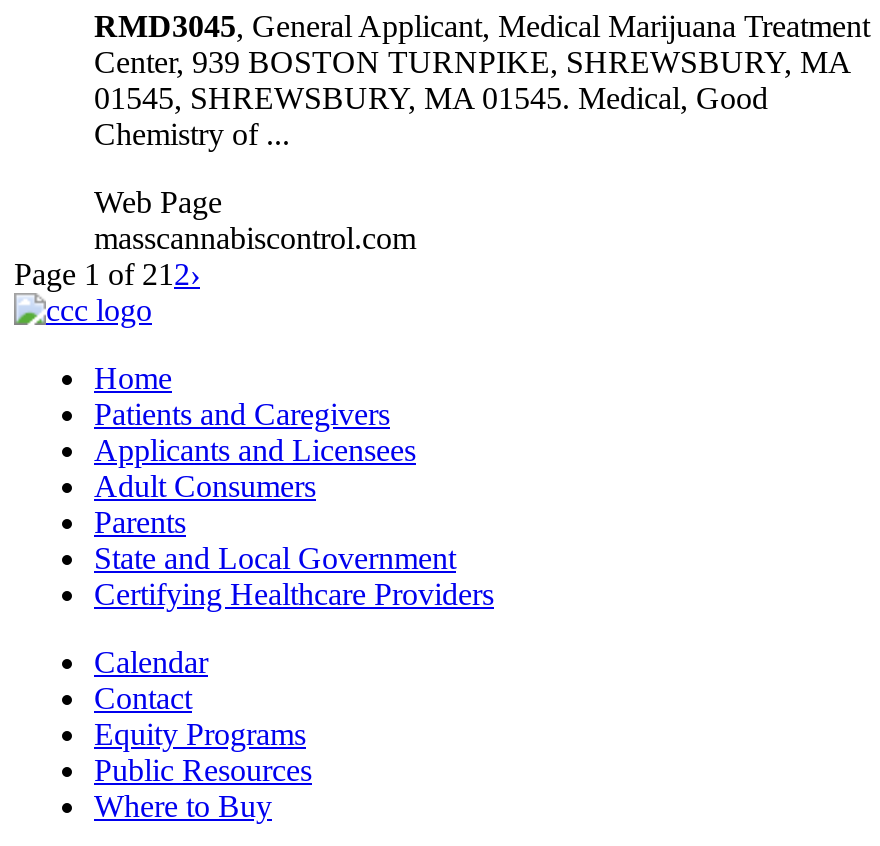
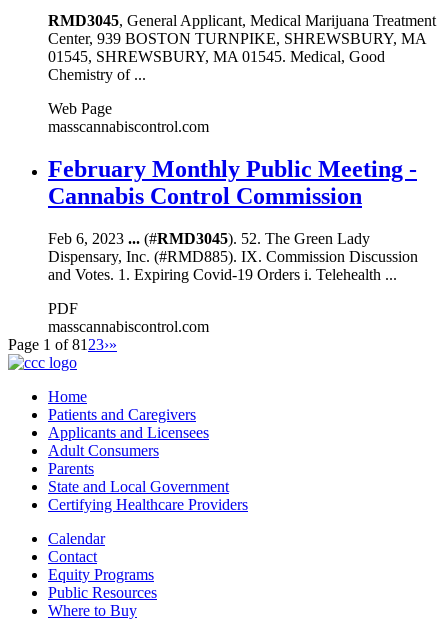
[14,257,200,291] Page 1 of 21 2› -> [8,156,418,353] February Monthly Public Meeting - | Cannabis Control Commission | Feb 6, 2023... (#RMD3045). 52. The Green Lady | Dispensary, Inc. (#RMD885). IX. Commission Discussion | and Votes. 1. Expiring Covid-19 Orders i. Telehealth ... | PDF | masscannabiscontrol.com | Page 1 of 8 1 23›»

